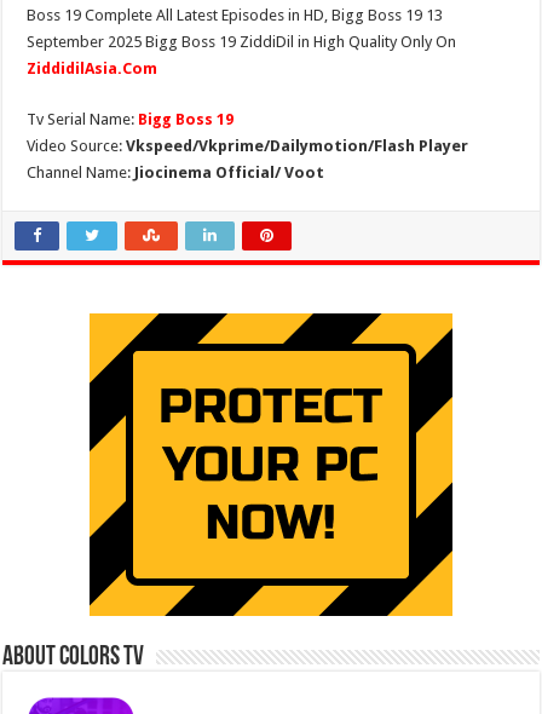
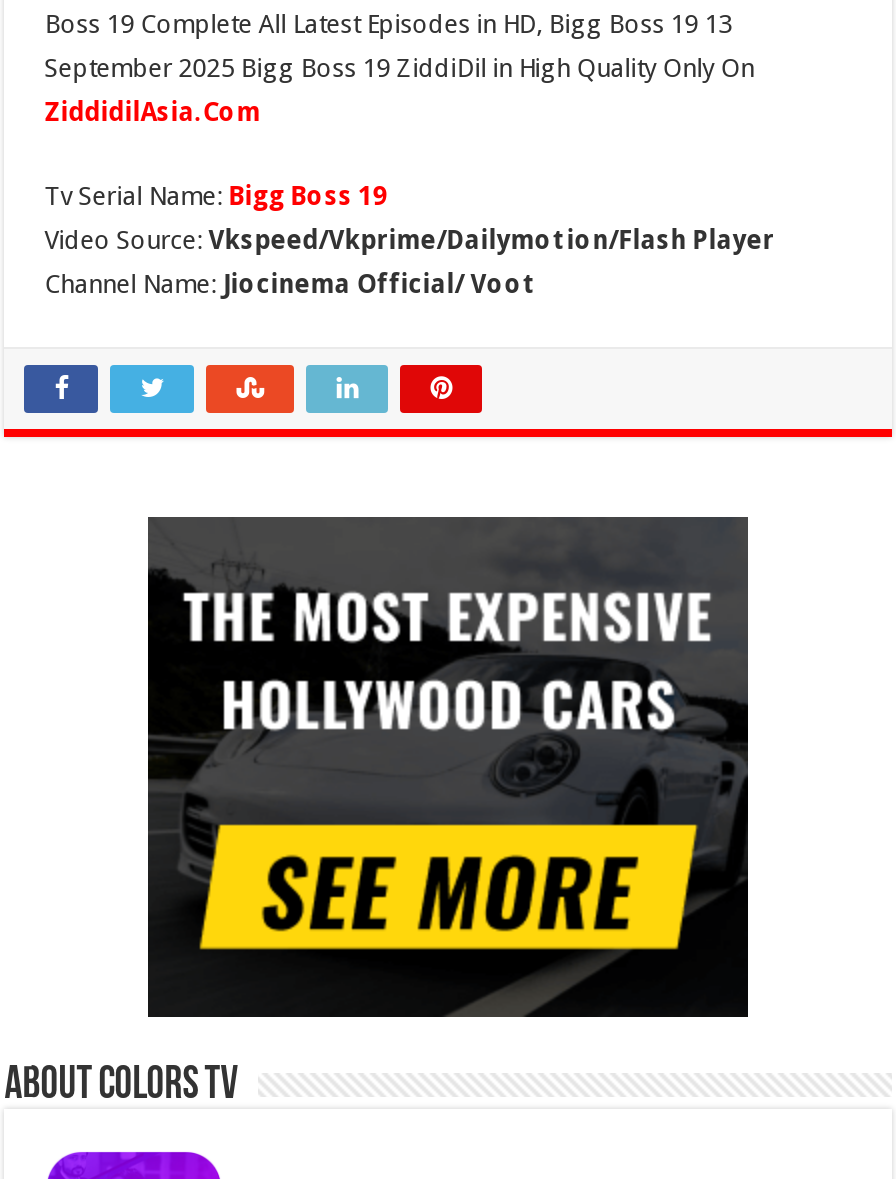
[88,312,454,617] [image] -> [146,515,750,1019] [image]

